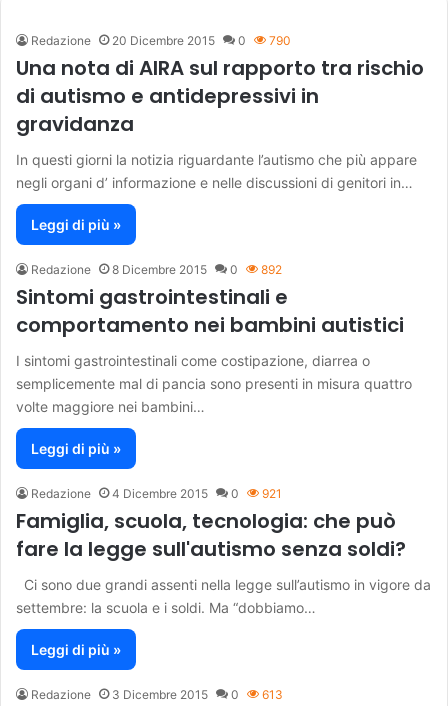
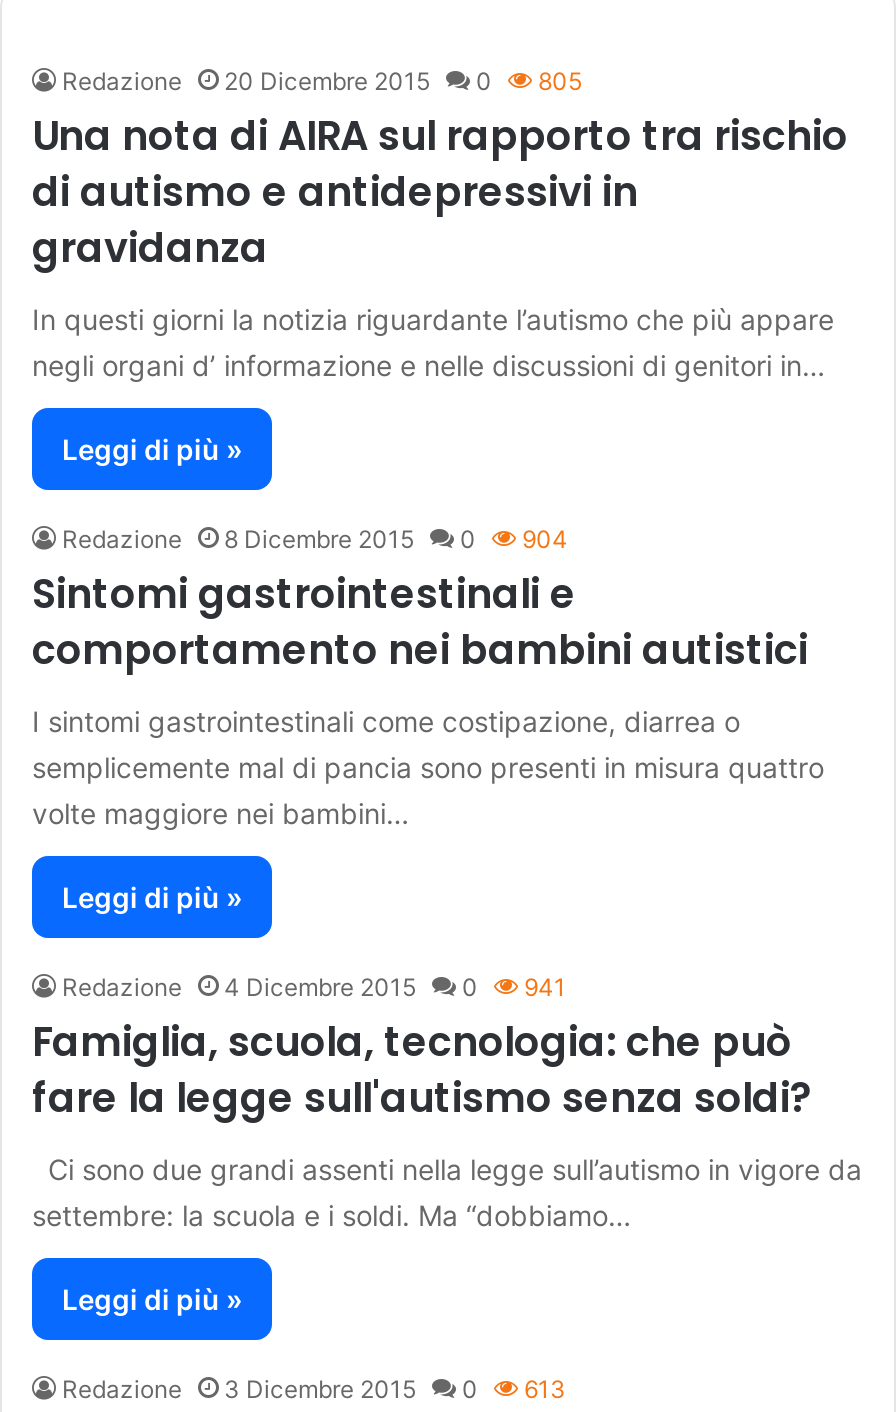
[31,33,291,48] Redazione 20 Dicembre 2015 0 790 -> [62,66,582,96] Redazione 20 Dicembre 2015 0 805
[31,262,282,277] Redazione 8 Dicembre 2015 0 892 -> [62,524,568,554] Redazione 8 Dicembre 2015 0 904
[31,486,282,501] Redazione 4 Dicembre 2015 0 921 -> [62,972,566,1002] Redazione 4 Dicembre 2015 0 941

